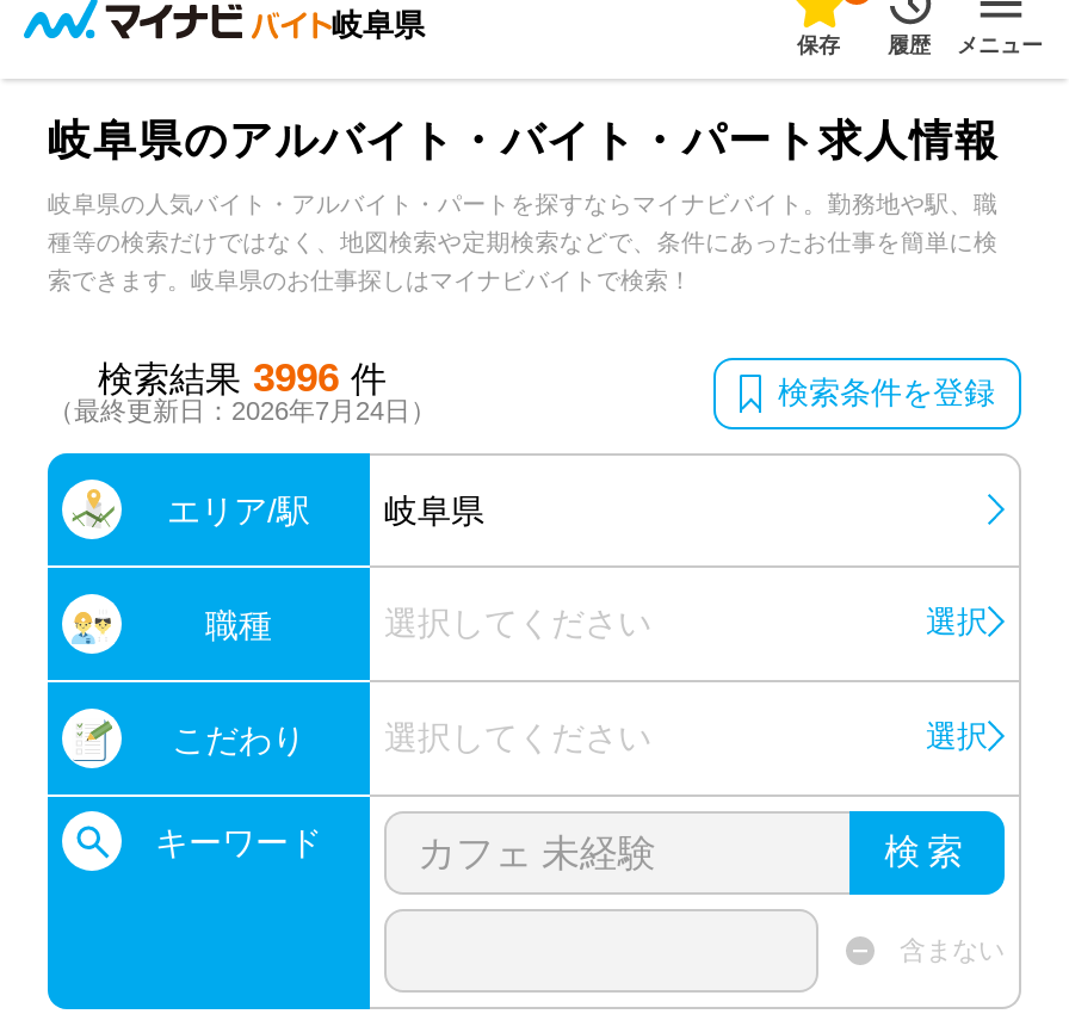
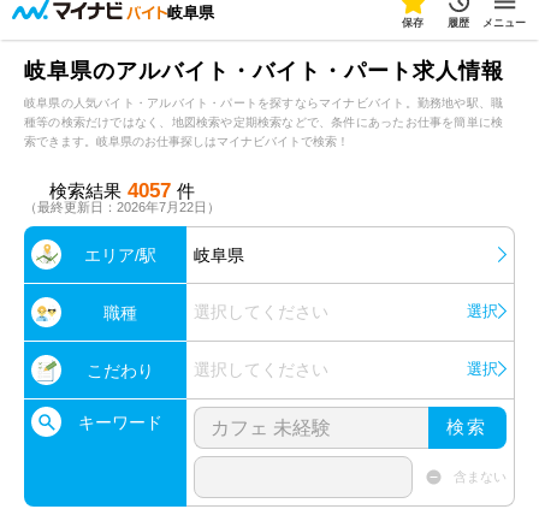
[48,355,995,425] 検索結果 3996 件 | （最終更新日：2026年7月24日） | 検索条件を登録 -> [24,179,220,214] 検索結果 4057 件 | （最終更新日：2026年7月22日）

